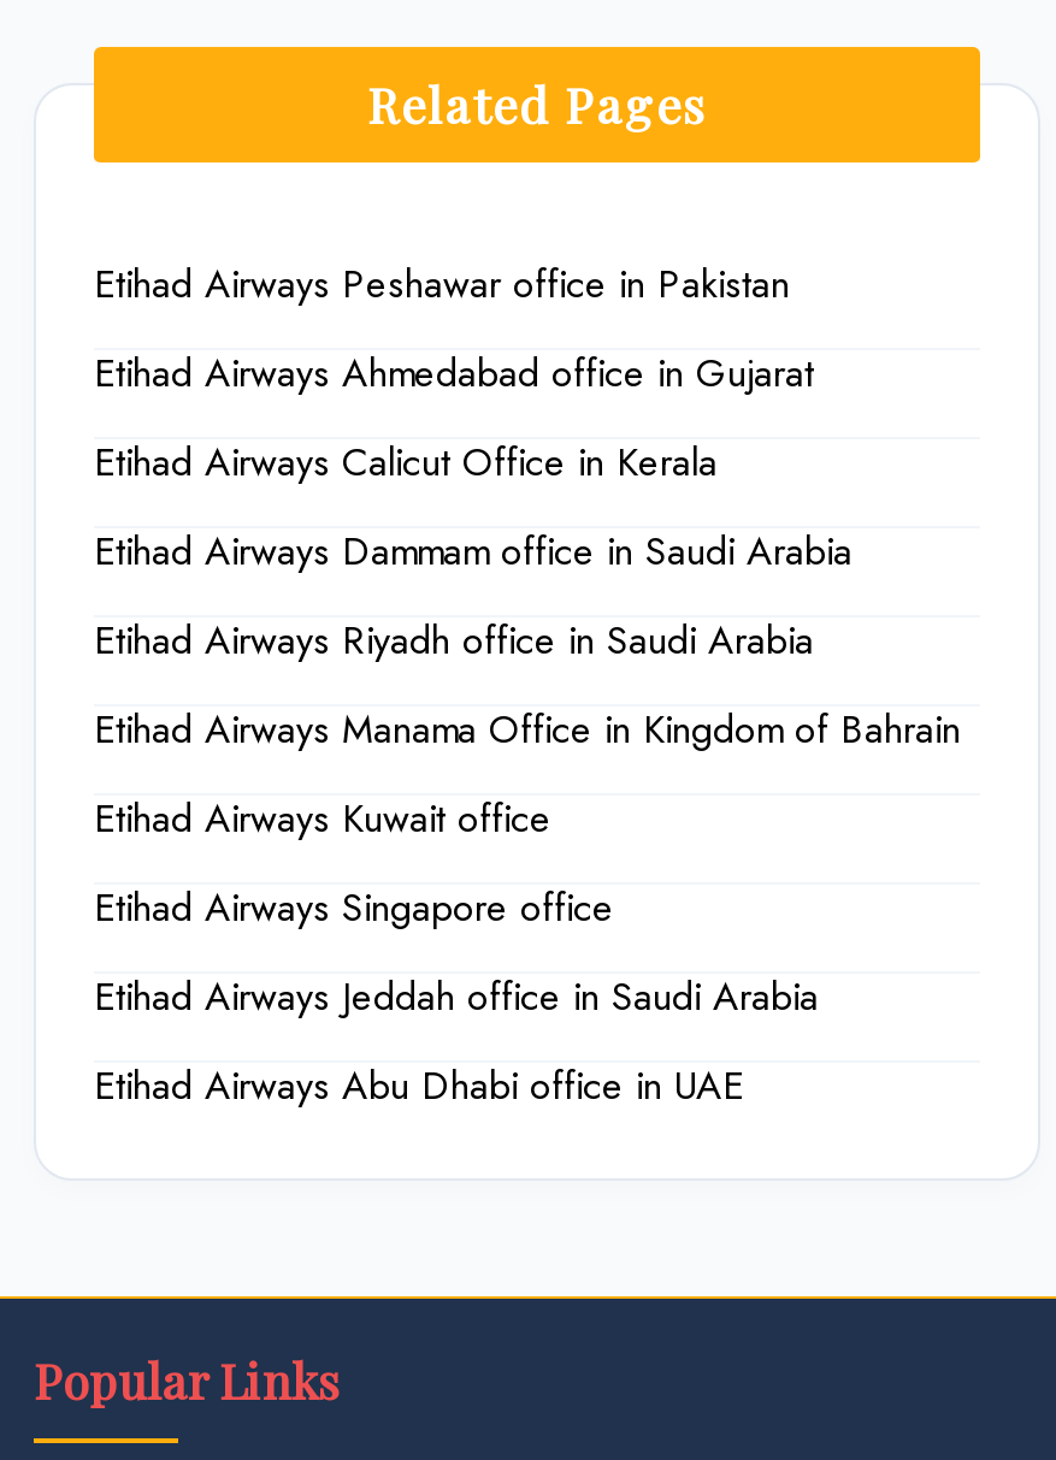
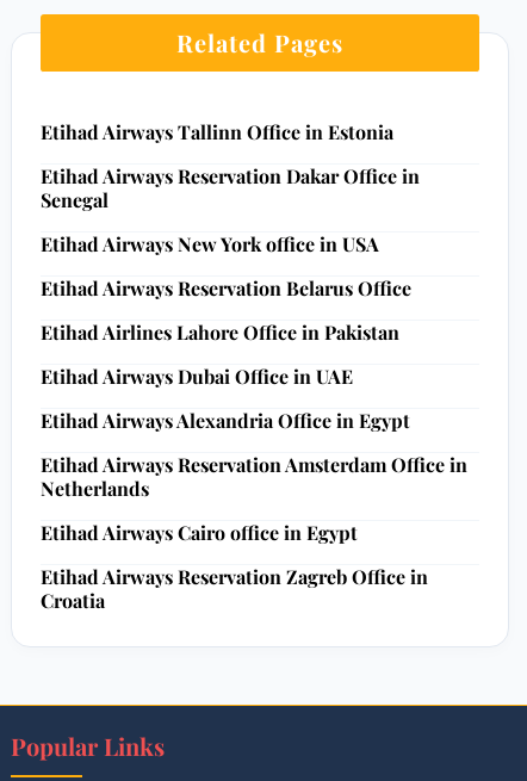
[94,256,790,312] Etihad Airways Peshawar office in Pakistan -> [41,119,393,144] Etihad Airways Tallinn Office in Estonia
[94,345,814,401] Etihad Airways Ahmedabad office in Gujarat -> [41,163,420,212] Etihad Airways Reservation Dakar Office in | Senegal
[94,435,718,490] Etihad Airways Calicut Office in Kerala -> [41,231,379,256] Etihad Airways New York office in USA
[94,524,853,579] Etihad Airways Dammam office in Saudi Arabia -> [41,275,411,300] Etihad Airways Reservation Belarus Office
[94,613,814,668] Etihad Airways Riyadh office in Saudi Arabia -> [41,320,399,345] Etihad Airlines Lahore Office in Pakistan
[94,702,961,757] Etihad Airways Manama Office in Kingdom of Bahrain -> [41,364,353,389] Etihad Airways Dubai Office in UAE
[94,791,551,846] Etihad Airways Kuwait office -> [41,408,410,433] Etihad Airways Alexandria Office in Egypt
[94,880,614,935] Etihad Airways Singapore office -> [41,452,467,501] Etihad Airways Reservation Amsterdam Office in | Netherlands
[94,969,819,1024] Etihad Airways Jeddah office in Saudi Arabia -> [41,520,358,545] Etihad Airways Cairo office in Egypt
[94,1058,744,1113] Etihad Airways Abu Dhabi office in UAE -> [41,564,428,613] Etihad Airways Reservation Zagreb Office in | Croatia

